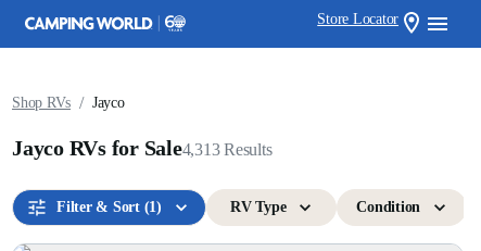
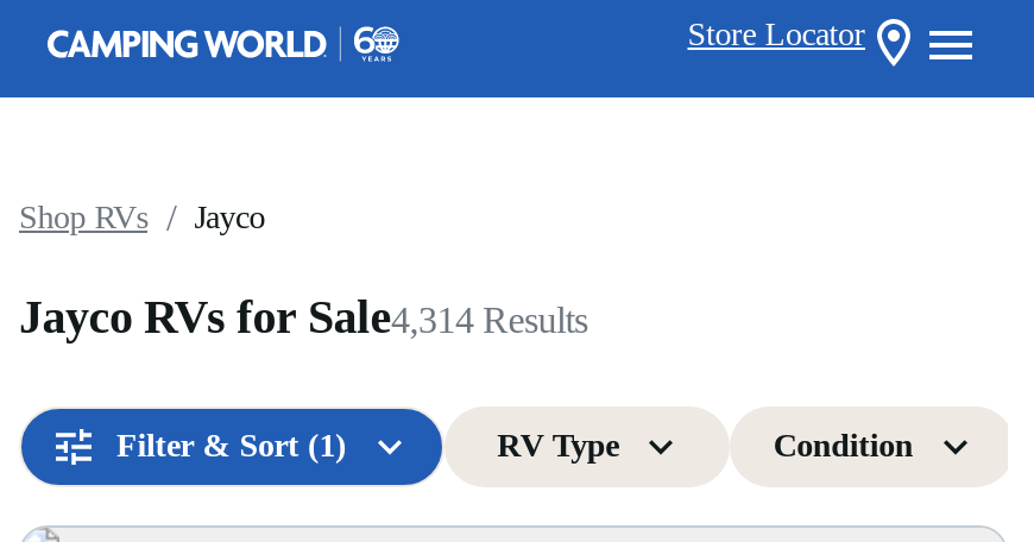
[12,136,272,160] Jayco RVs for Sale4,313 Results -> [19,290,588,342] Jayco RVs for Sale4,314 Results

